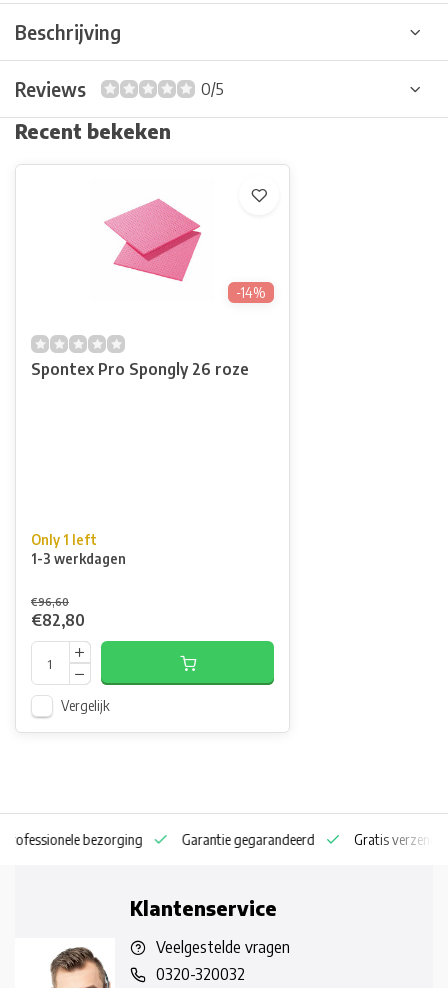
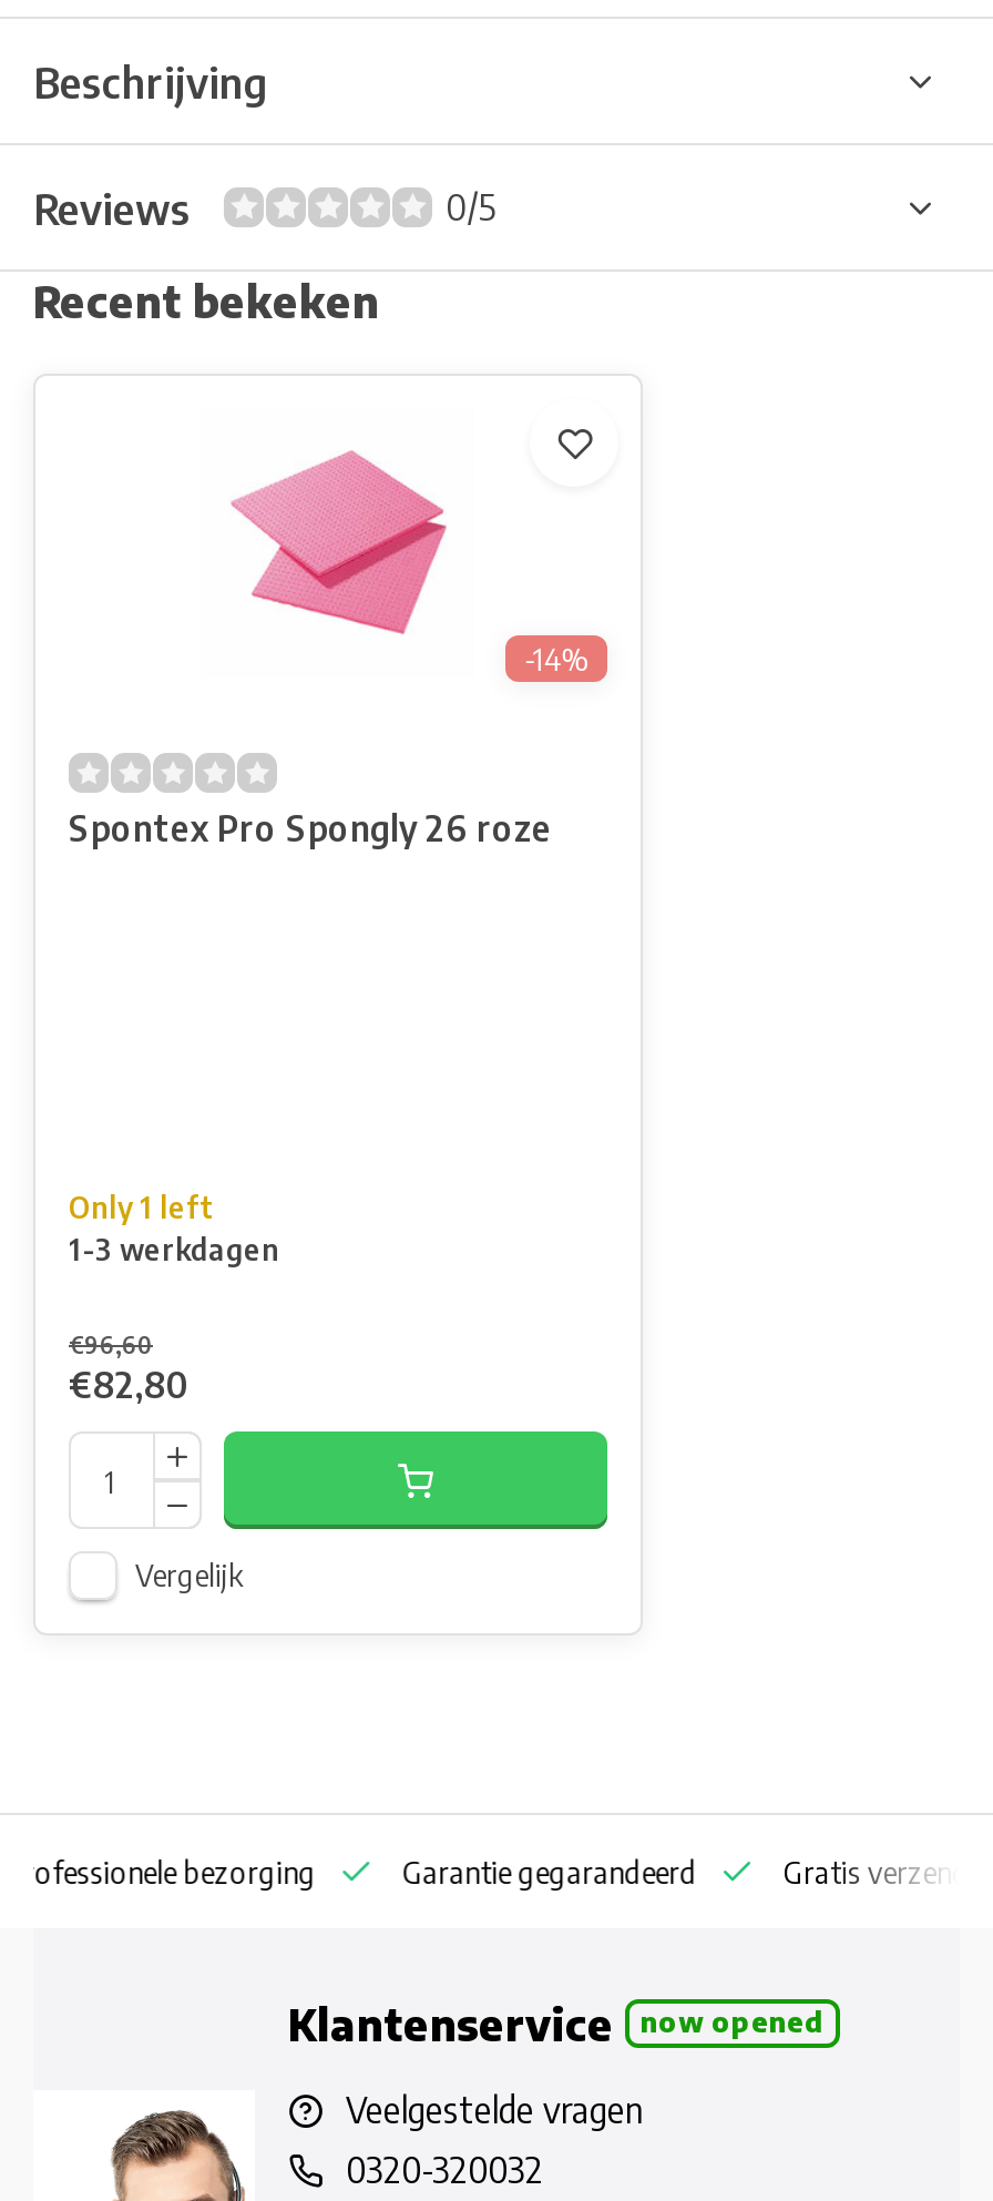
none -> [641,2004,825,2039] now opened

